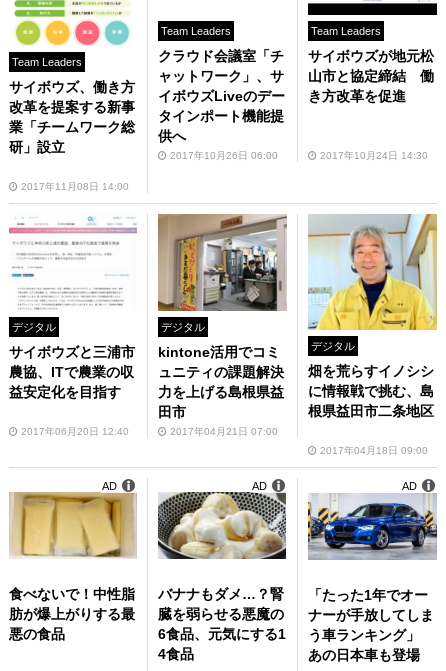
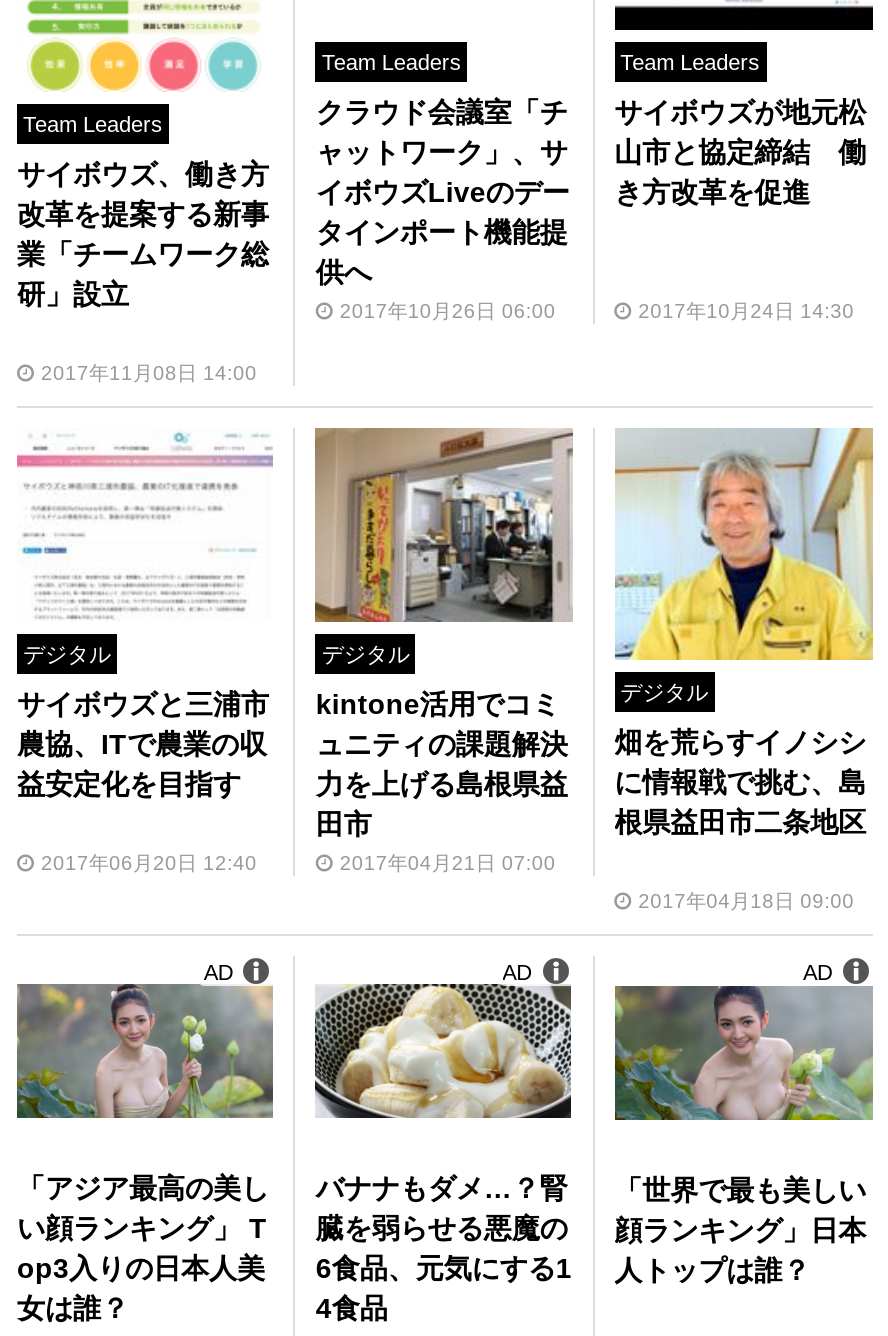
[9,492,136,642] [image] | 食べないで！中性脂 | 肪が爆上がりする最 | 悪の食品 -> [15,982,273,1324] [image] | 「アジア最高の美し | い顔ランキング」 T | op3入りの日本人美 | 女は誰？
[307,493,437,663] [image] | 「たった1年でオー | ナーが手放してしま | う車ランキング」 | あの日本車も登場 -> [613,984,873,1285] [image] | 「世界で最も美しい | 顔ランキング」日本 | 人トップは誰？

